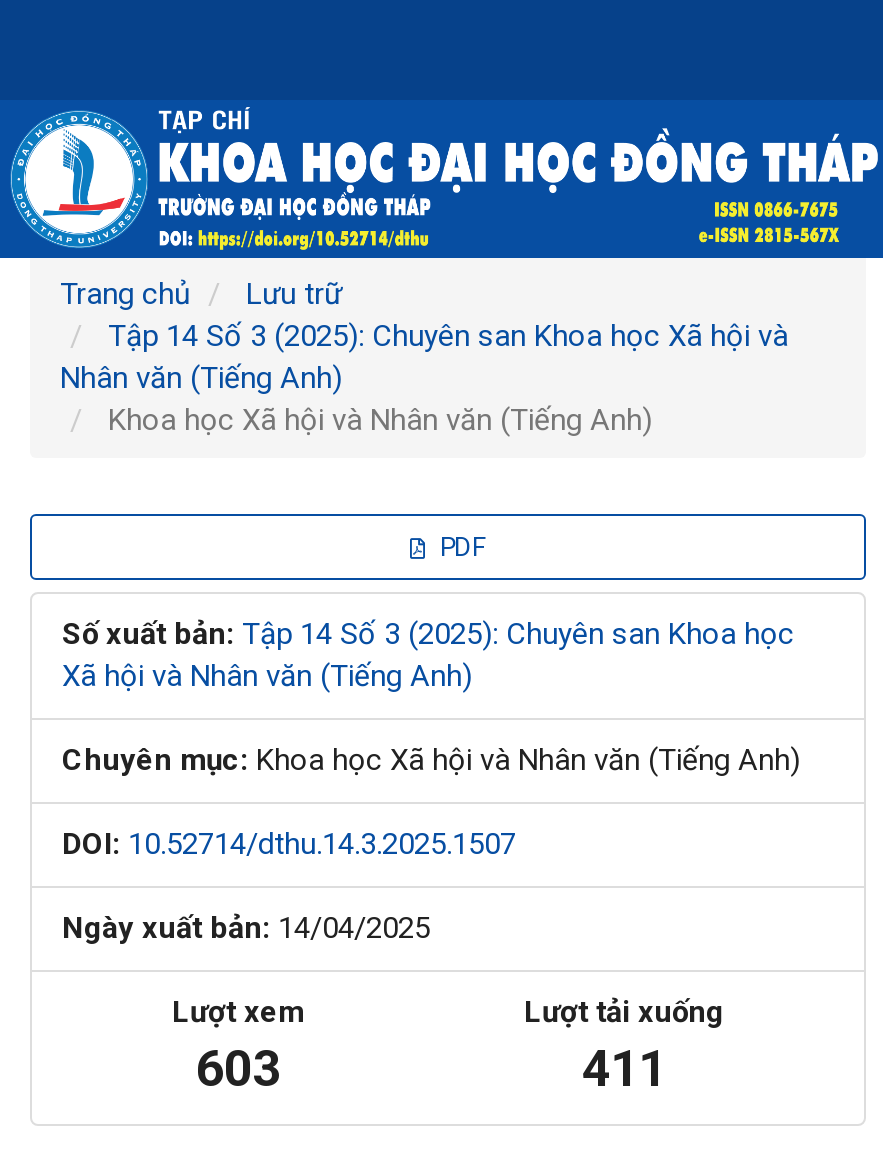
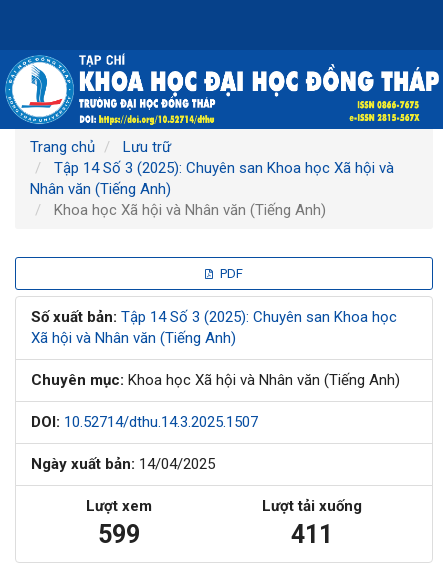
[196,1040,280,1098] 603 -> [98,520,140,549] 599

